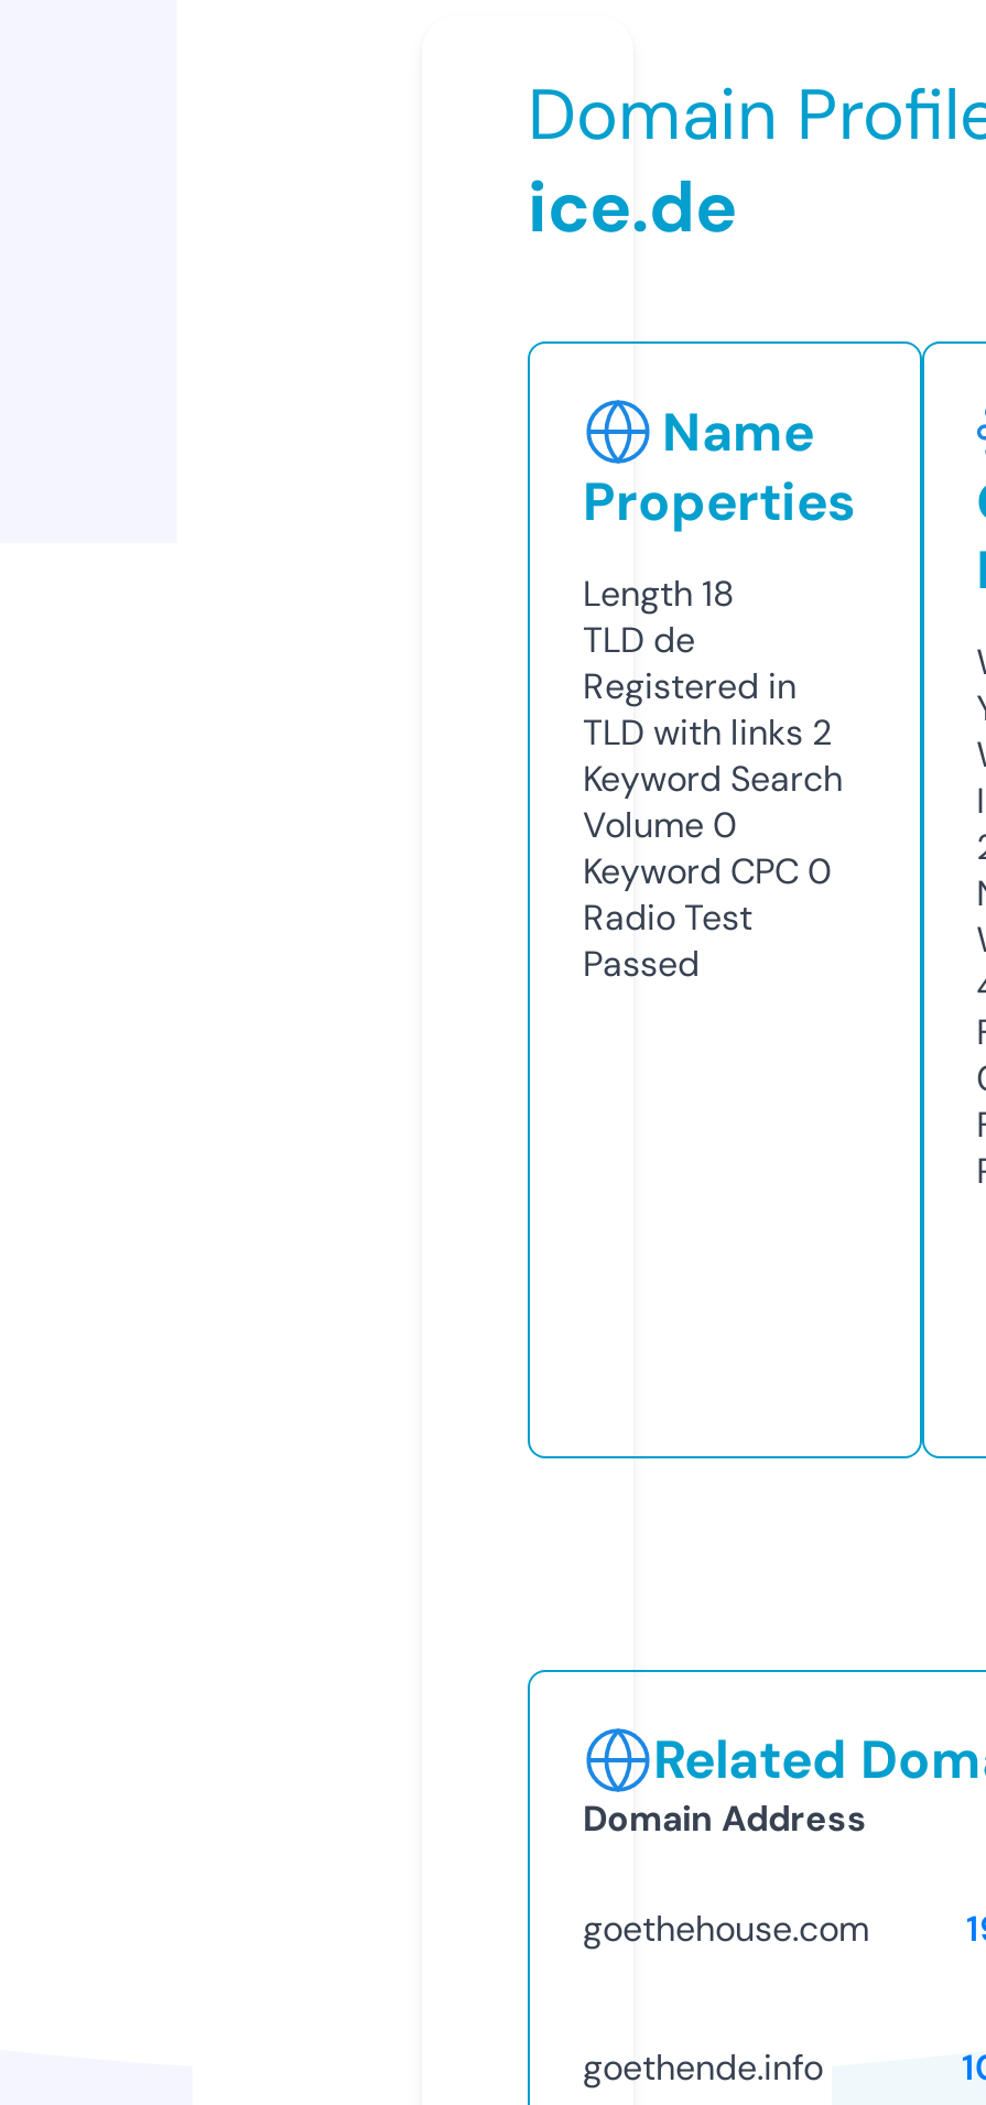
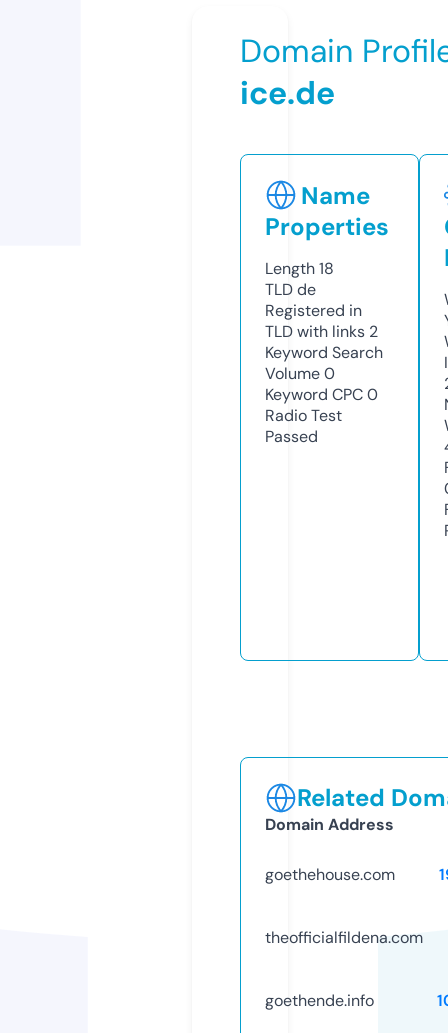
none -> [265,927,423,948] theofficialfildena.com

